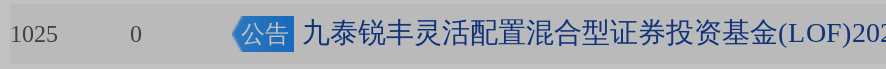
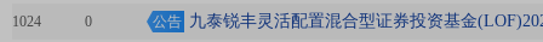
[10,20,58,48] 1025 -> [12,13,41,30] 1024

